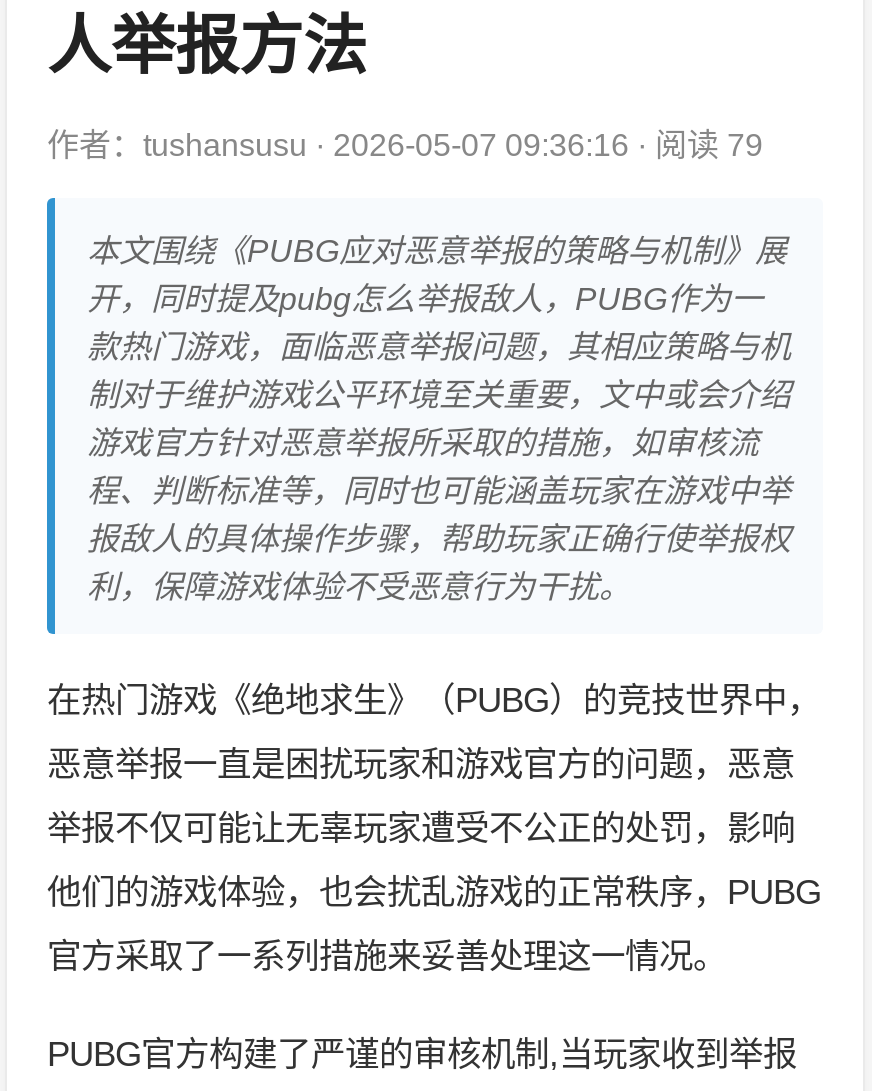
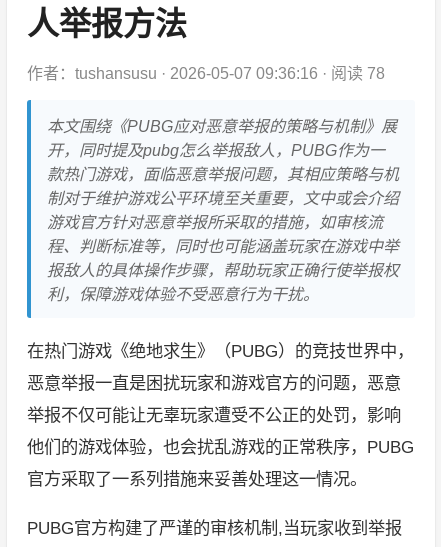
[47,128,763,162] 作者：tushansusu · 2026-05-07 09:36:16 ·阅读 79 -> [27,65,385,82] 作者：tushansusu · 2026-05-07 09:36:16 ·阅读 78

